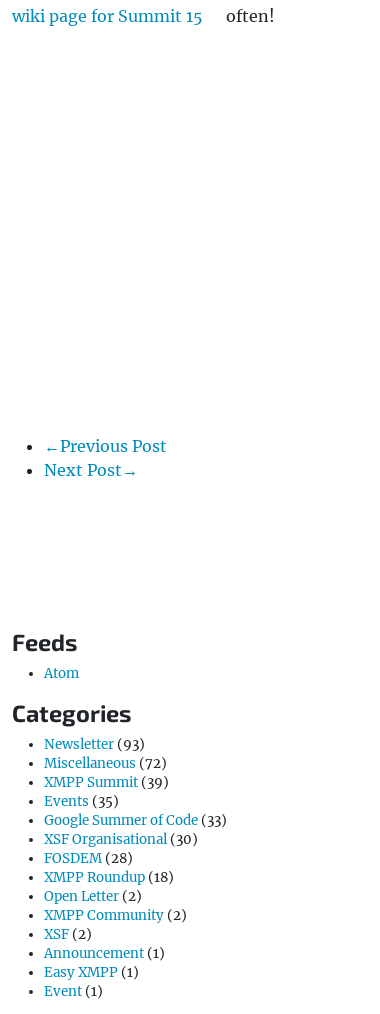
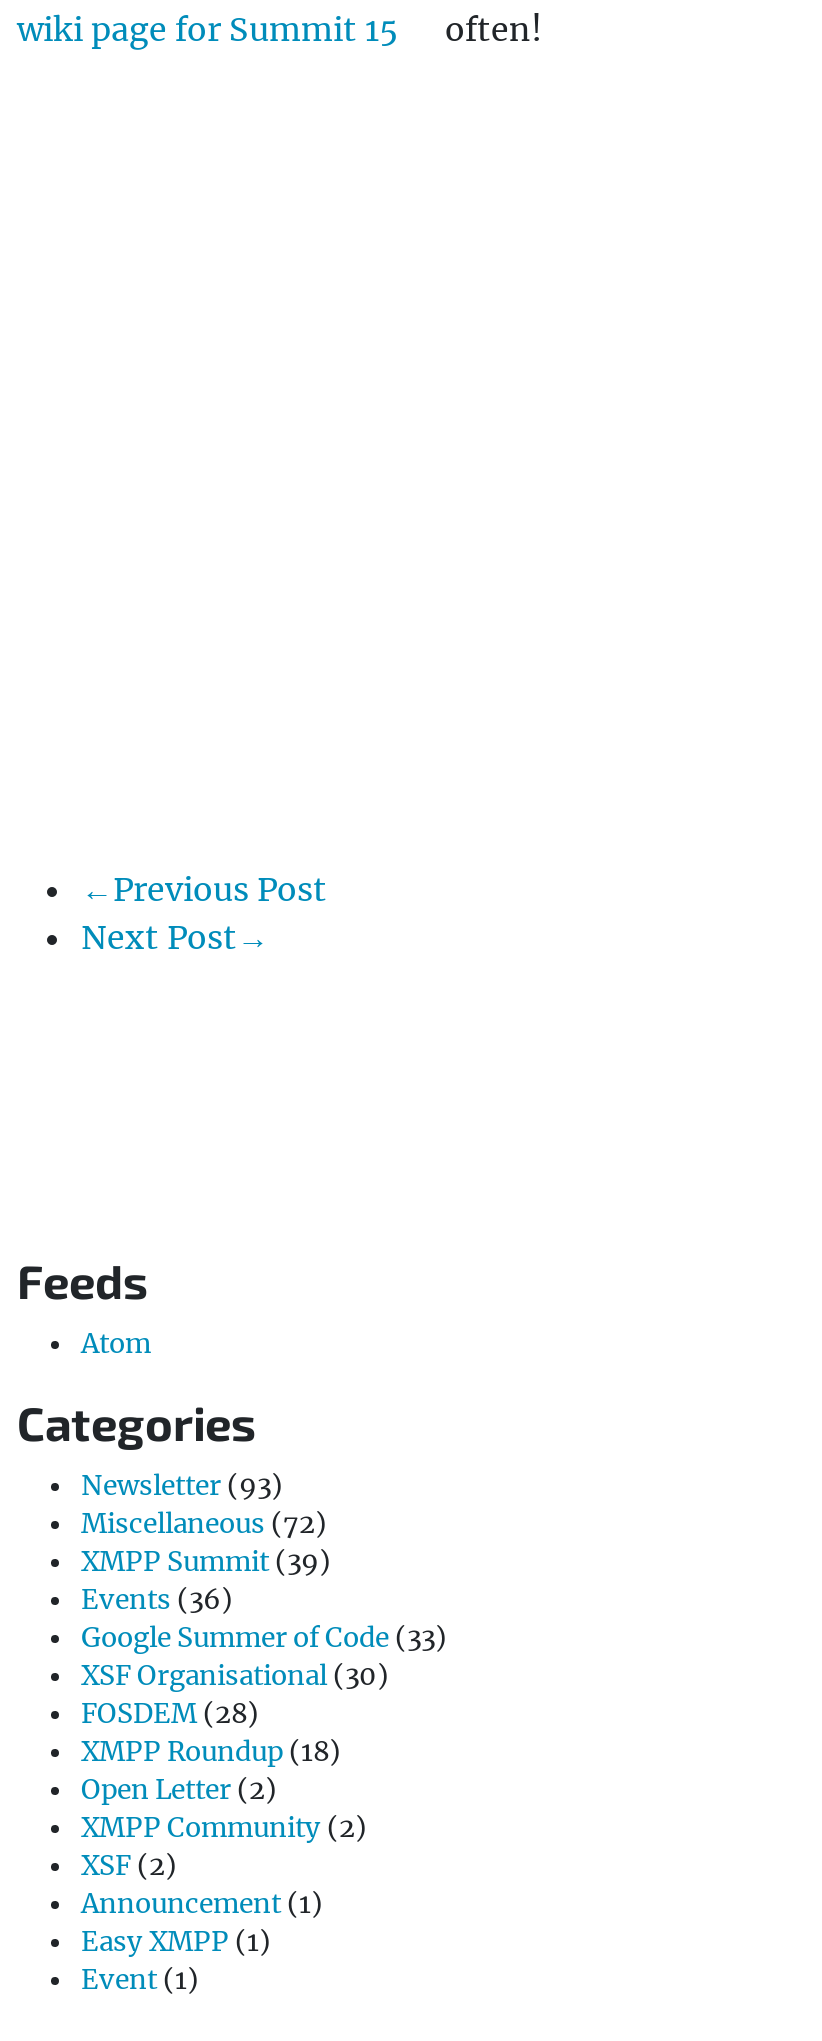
[44,793,119,810] Events (35) -> [81,1583,233,1617] Events (36)

